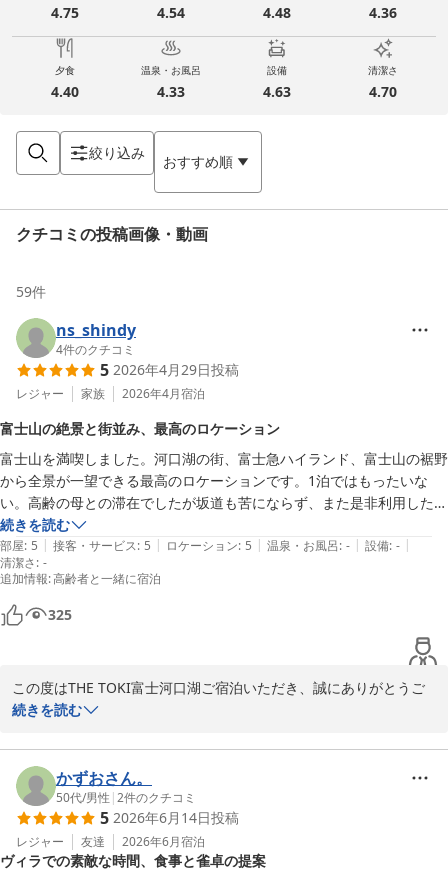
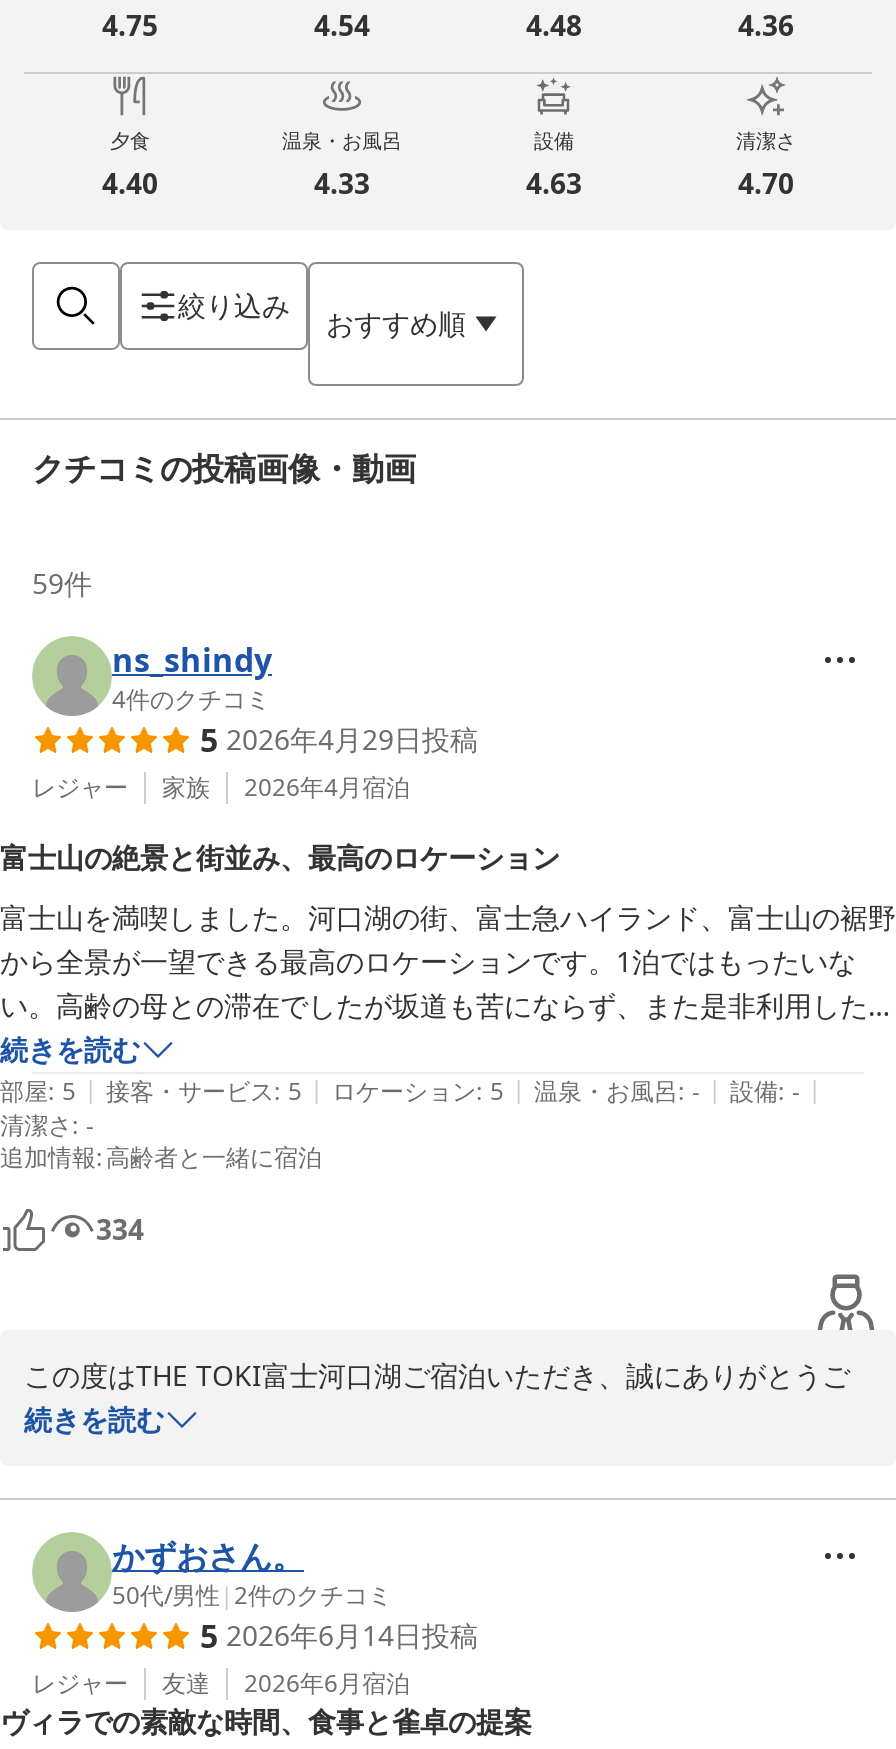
[48,605,72,624] 325 -> [96,1210,144,1248] 334

